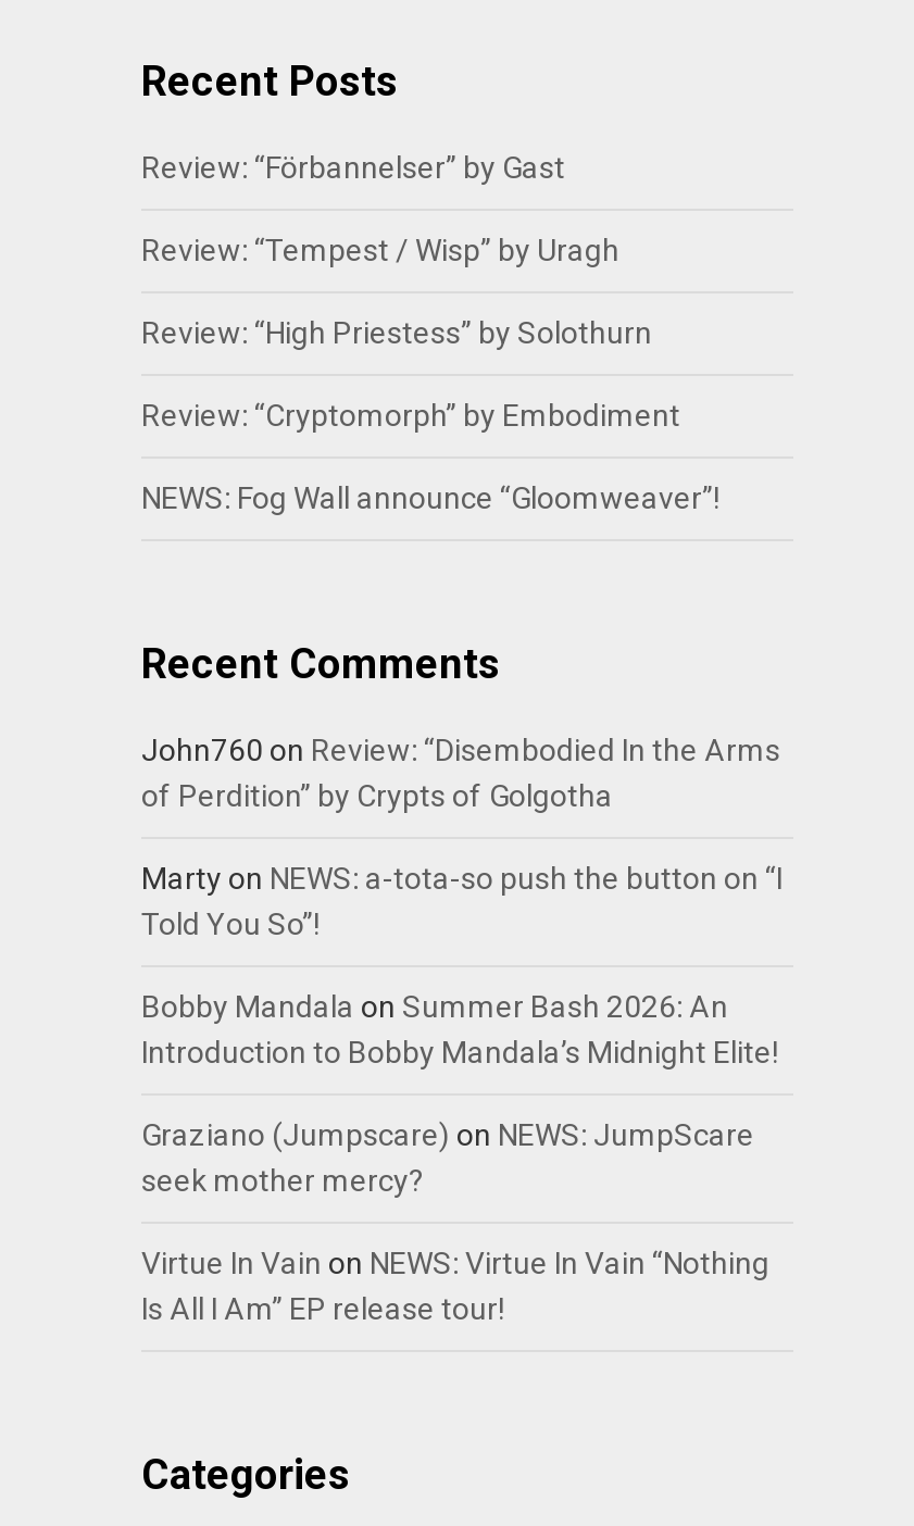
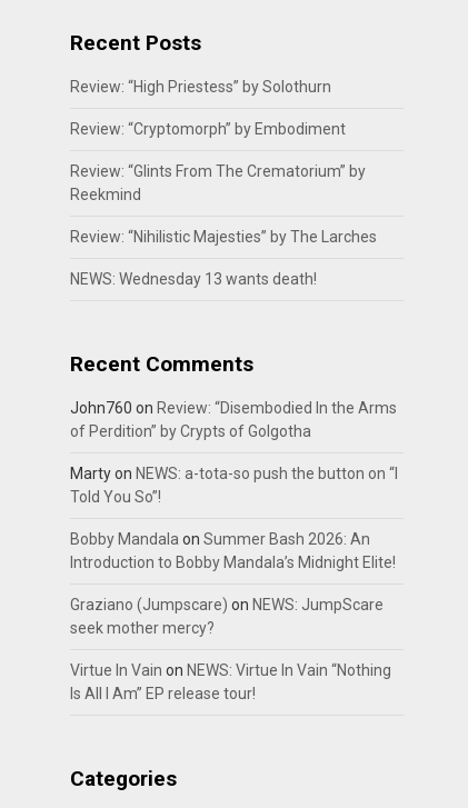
[141,151,619,268] Review: “Förbannelser” by Gast | Review: “Tempest / Wisp” by Uragh -> none
moved [141,316,680,434] -> [70,78,346,138]: Review: “High Priestess” by Solothurn | Review: “Cryptomorph” by Embodiment
[141,481,719,516] NEWS: Fog Wall announce “Gloomweaver”! -> [70,163,377,288] Review: “Glints From The Crematorium” by | Reekmind | Review: “Nihilistic Majesties” by The Larches | NEWS: Wednesday 13 wants death!

